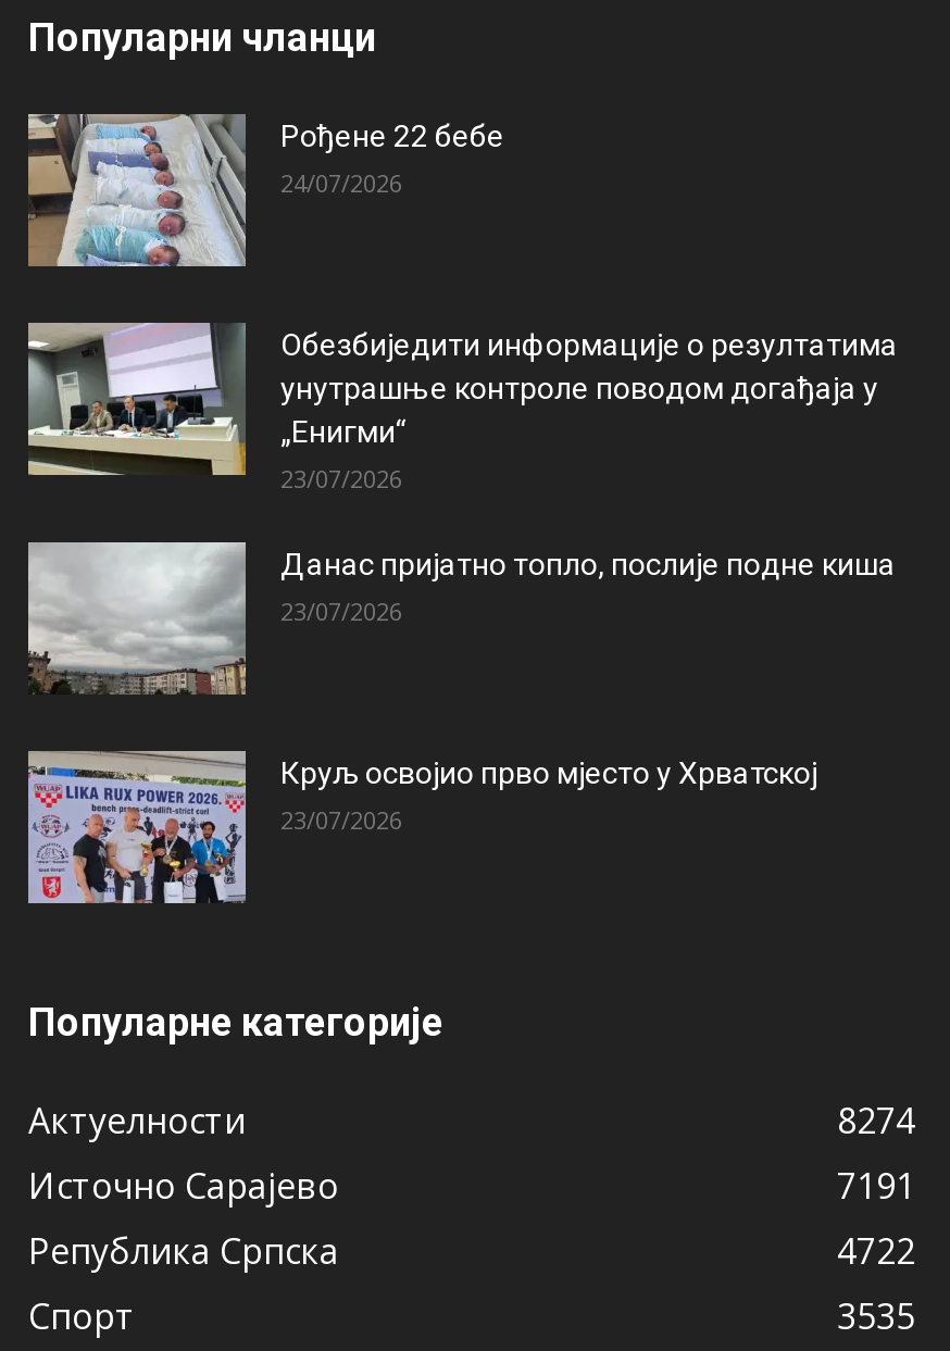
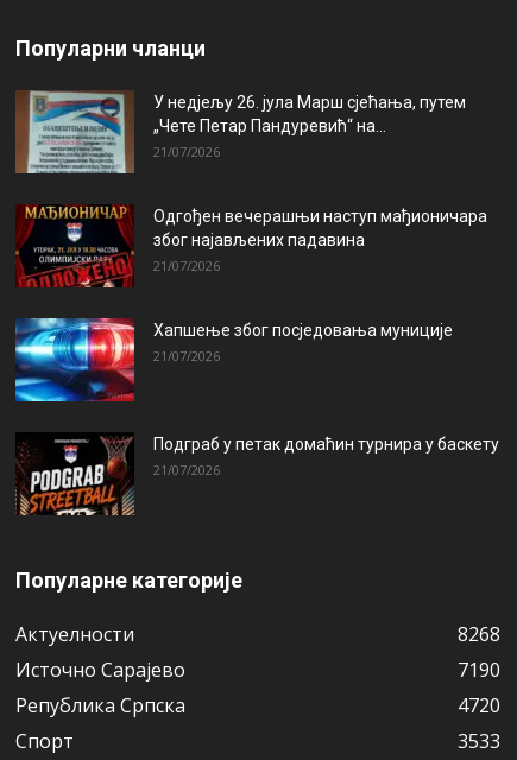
[26,112,504,268] [image] | Рођене 22 бебе | 24/07/2026 -> [15,90,466,175] [image] | У недјељу 26. јула Марш сјећања, путем | „Чете Петар Пандуревић“ на... | 21/07/2026
[26,321,898,494] [image] | Обезбиједити информације о резултатима | унутрашње контроле поводом догађаја у | „Енигми“ | 23/07/2026 -> [15,204,487,289] [image] | Одгођен вечерашњи наступ мађионичара | због најављених падавина | 21/07/2026
[26,540,896,697] [image] | Данас пријатно топло, послије подне киша | 23/07/2026 -> [14,317,453,403] [image] | Хапшење због посједовања муниције | 21/07/2026
[26,749,817,905] [image] | Круљ освојио прво мјесто у Хрватској | 23/07/2026 -> [15,433,499,517] [image] | Подграб у петак домаћин турнира у баскету | 21/07/2026
[837,1096,915,1144] 8274 -> [458,621,500,647] 8268
[837,1162,915,1209] 7191 -> [458,657,500,683] 7190
[837,1227,915,1275] 4722 -> [458,692,500,718] 4720
[837,1292,915,1340] 3535 -> [458,728,500,754] 3533

